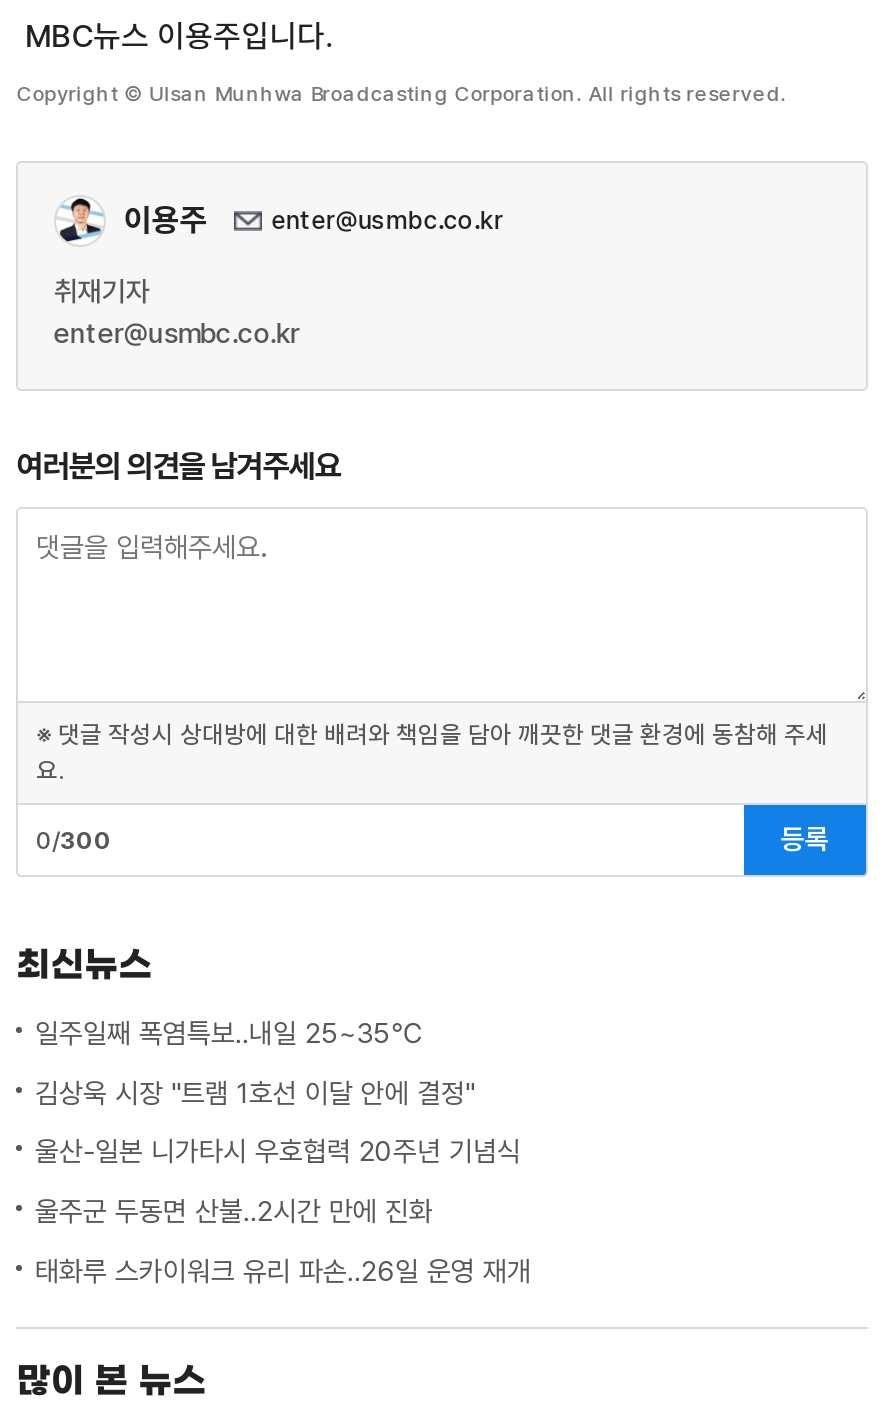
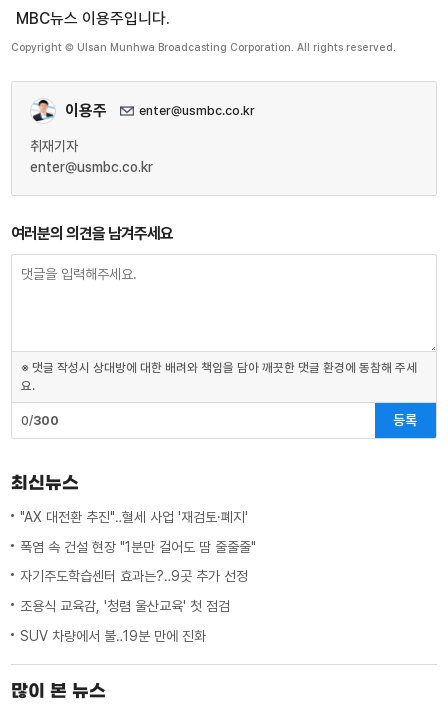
[35,1017,423,1049] 일주일째 폭염특보‥내일 25~35℃ -> [20,509,248,525] "AX 대전환 추진"‥혈세 사업 '재검토·폐지'
[35,1076,475,1108] 김상욱 시장 "트램 1호선 이달 안에 결정" -> [20,539,256,555] 폭염 속 건설 현장 "1분만 걸어도 땀 줄줄줄"
[35,1136,521,1168] 울산-일본 니가타시 우호협력 20주년 기념식 -> [20,568,248,584] 자기주도학습센터 효과는?‥9곳 추가 선정
[35,1195,433,1227] 울주군 두동면 산불‥2시간 만에 진화 -> [20,598,230,614] 조용식 교육감, '청렴 울산교육' 첫 점검
[35,1255,531,1287] 태화루 스카이워크 유리 파손‥26일 운영 재개 -> [20,628,206,644] SUV 차량에서 불‥19분 만에 진화

